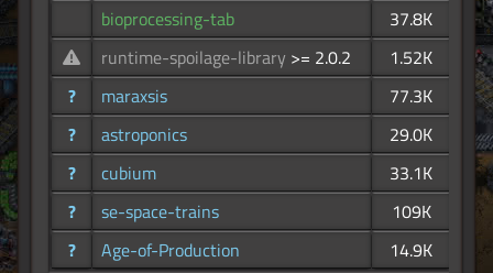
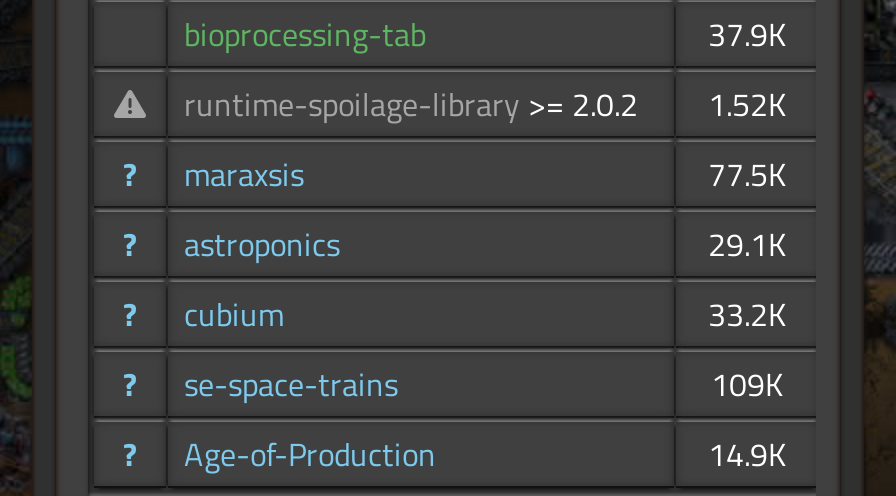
[390,6,432,32] 37.8K -> [708,11,786,59] 37.9K
[390,83,432,109] 77.3K -> [708,151,786,199] 77.5K
[390,122,432,148] 29.0K -> [708,221,786,269] 29.1K
[390,160,432,186] 33.1K -> [708,291,786,339] 33.2K

